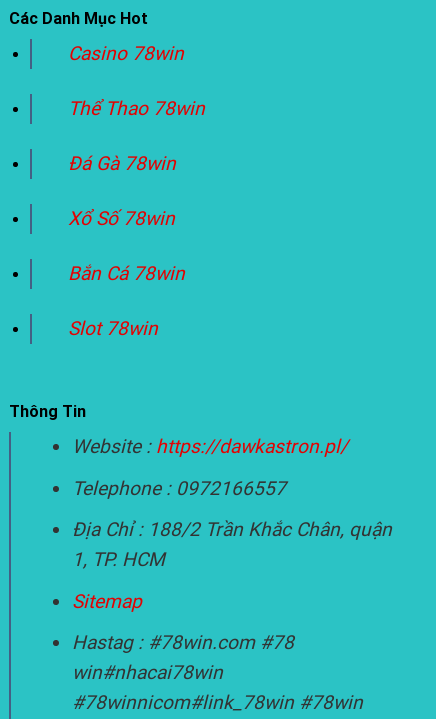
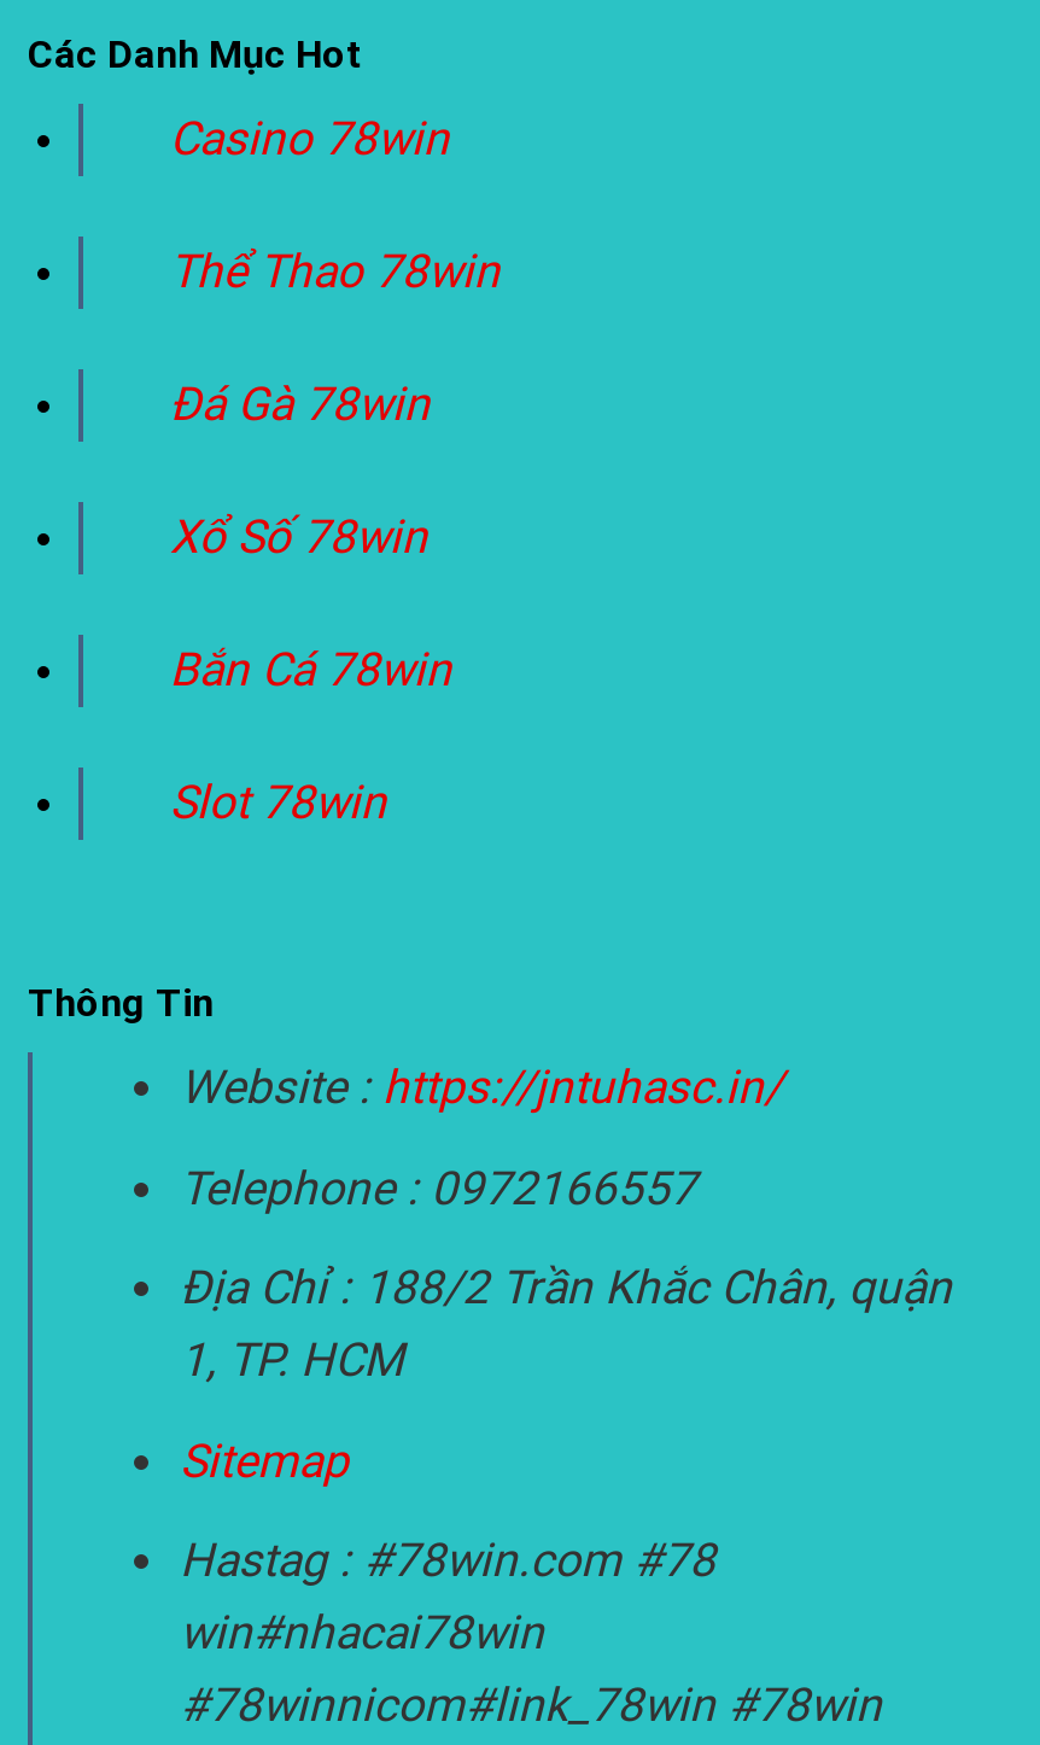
[72,435,348,458] Website : https://dawkastron.pl/ -> [180,1060,783,1115] Website : https://jntuhasc.in/

